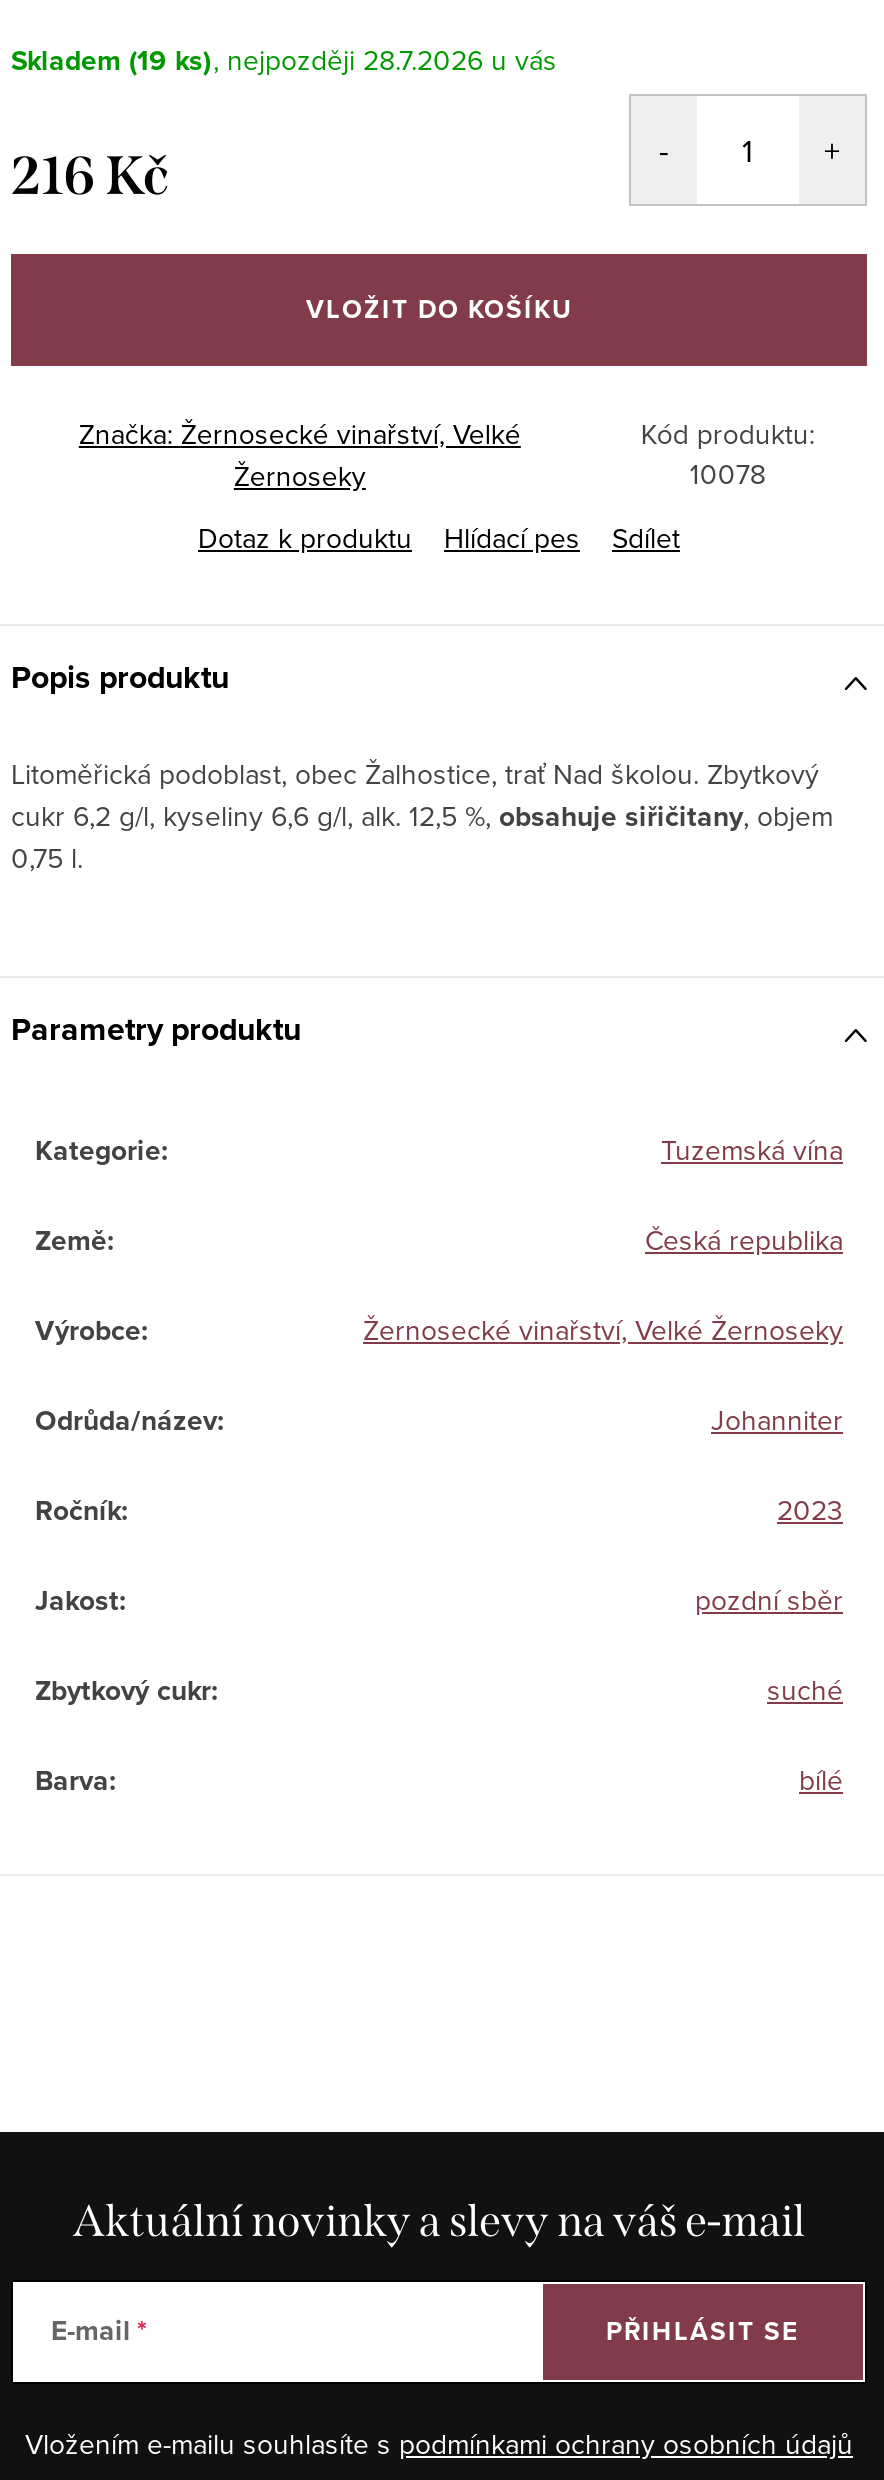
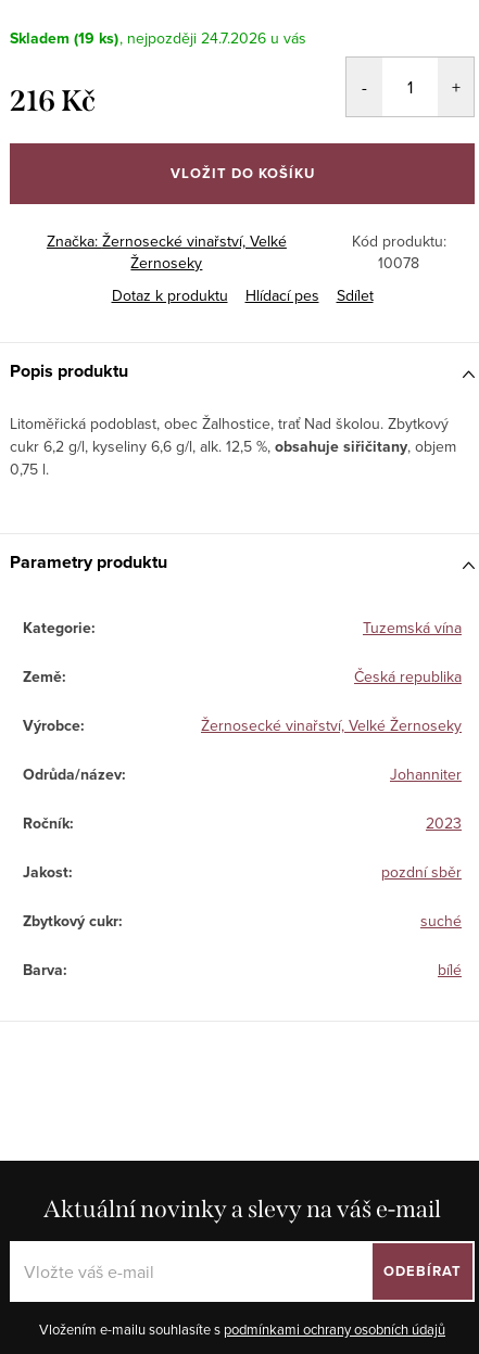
[355,40,491,80] 28.7.2026 -> [197,27,270,49] 24.7.2026
[51,2310,131,2352] E-mail -> none
[606,2312,800,2350] PŘIHLÁSIT SE -> [383,1261,462,1281] ODEBÍRAT

